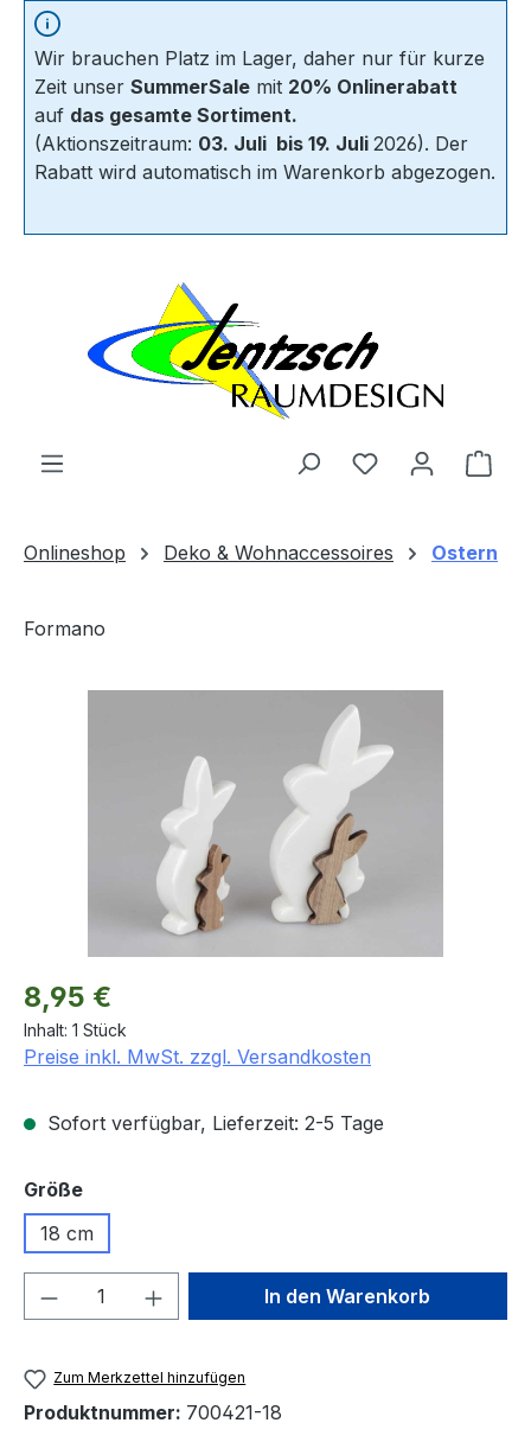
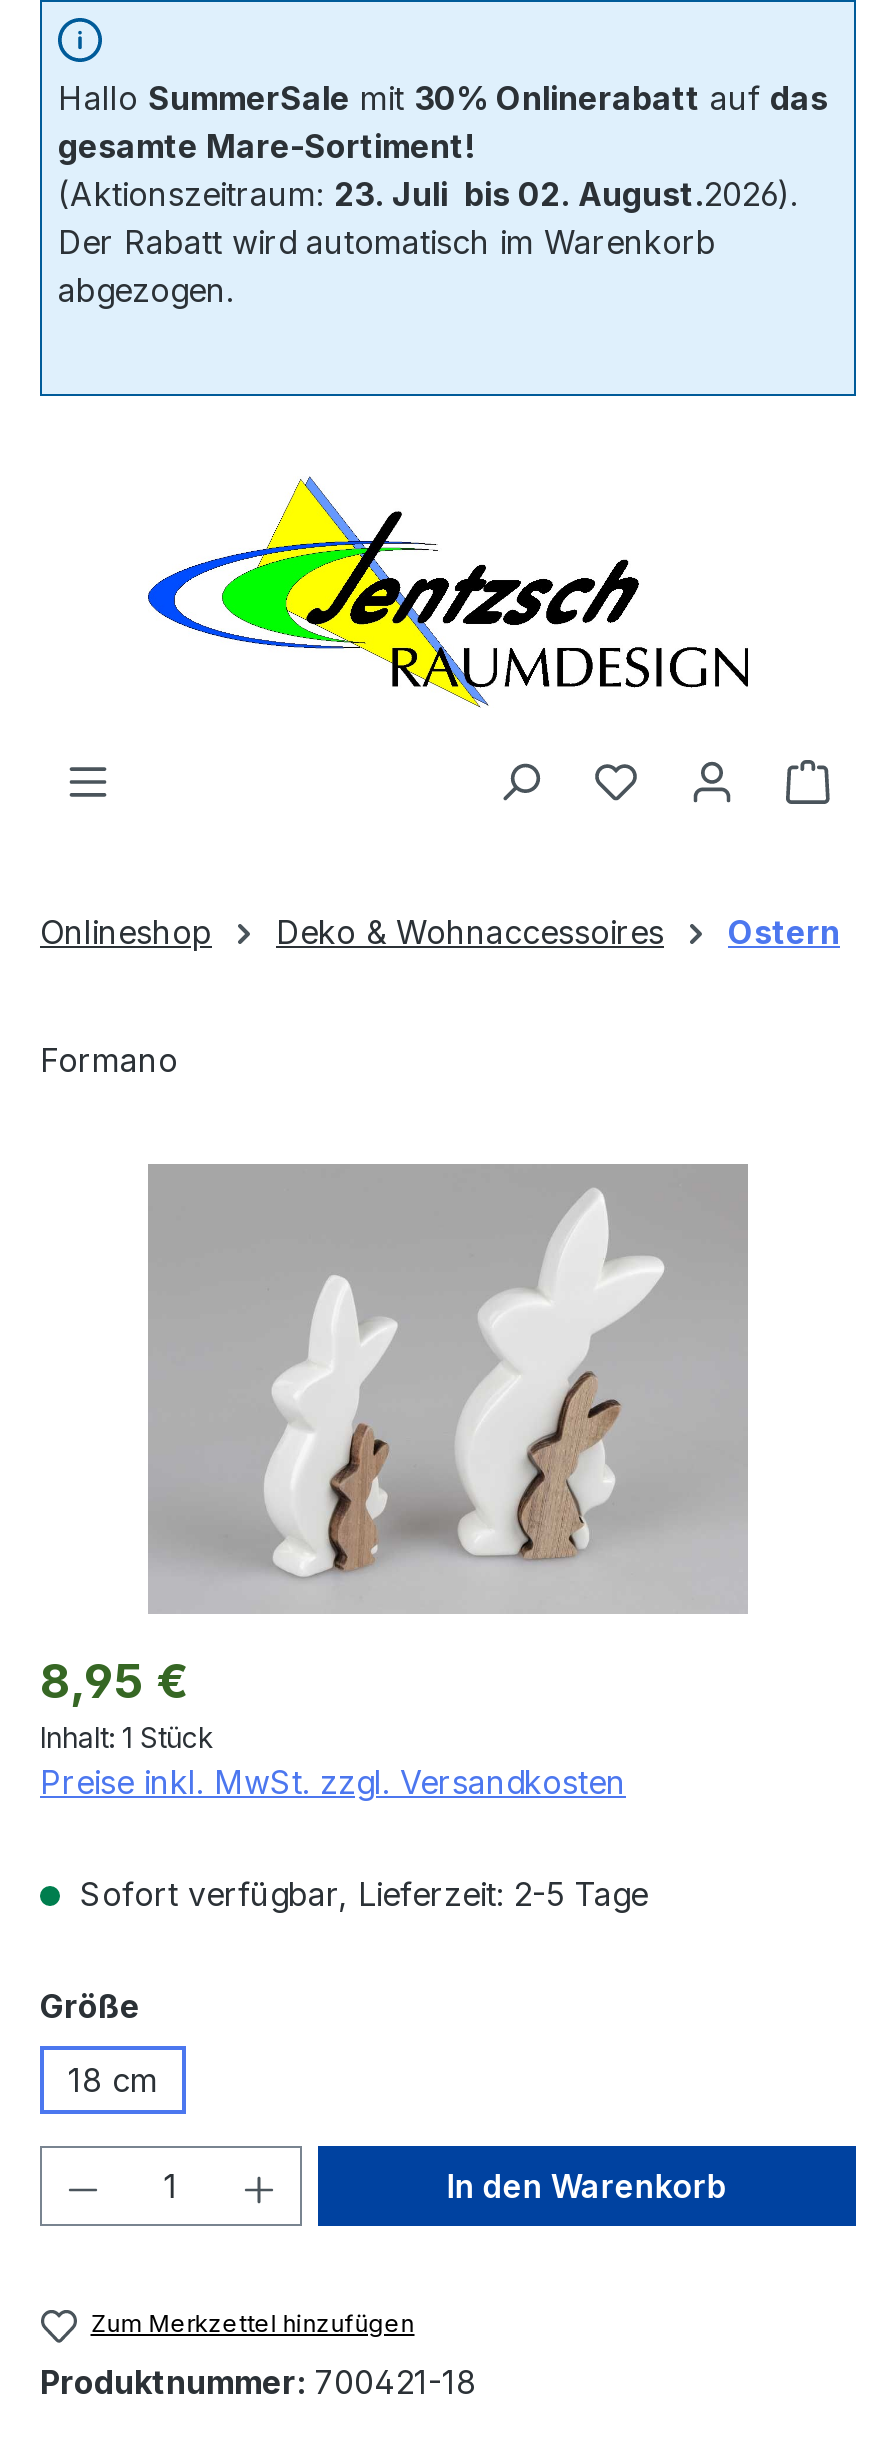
[34,46,495,184] Wir brauchen Platz im Lager, daher nur für kurze | Zeit unser SummerSale mit 20% Onlinerabatt | auf das gesamte Sortiment. | (Aktionszeitraum: 03. Juli bis 19. Juli 2026). Der | Rabatt wird automatisch im Warenkorb abgezogen. -> [58,78,828,310] Hallo SummerSale mit 30% Onlinerabatt auf das | gesamte Mare-Sortiment! | (Aktionszeitraum: 23. Juli bis 02. August.2026). | Der Rabatt wird automatisch im Warenkorb | abgezogen.

